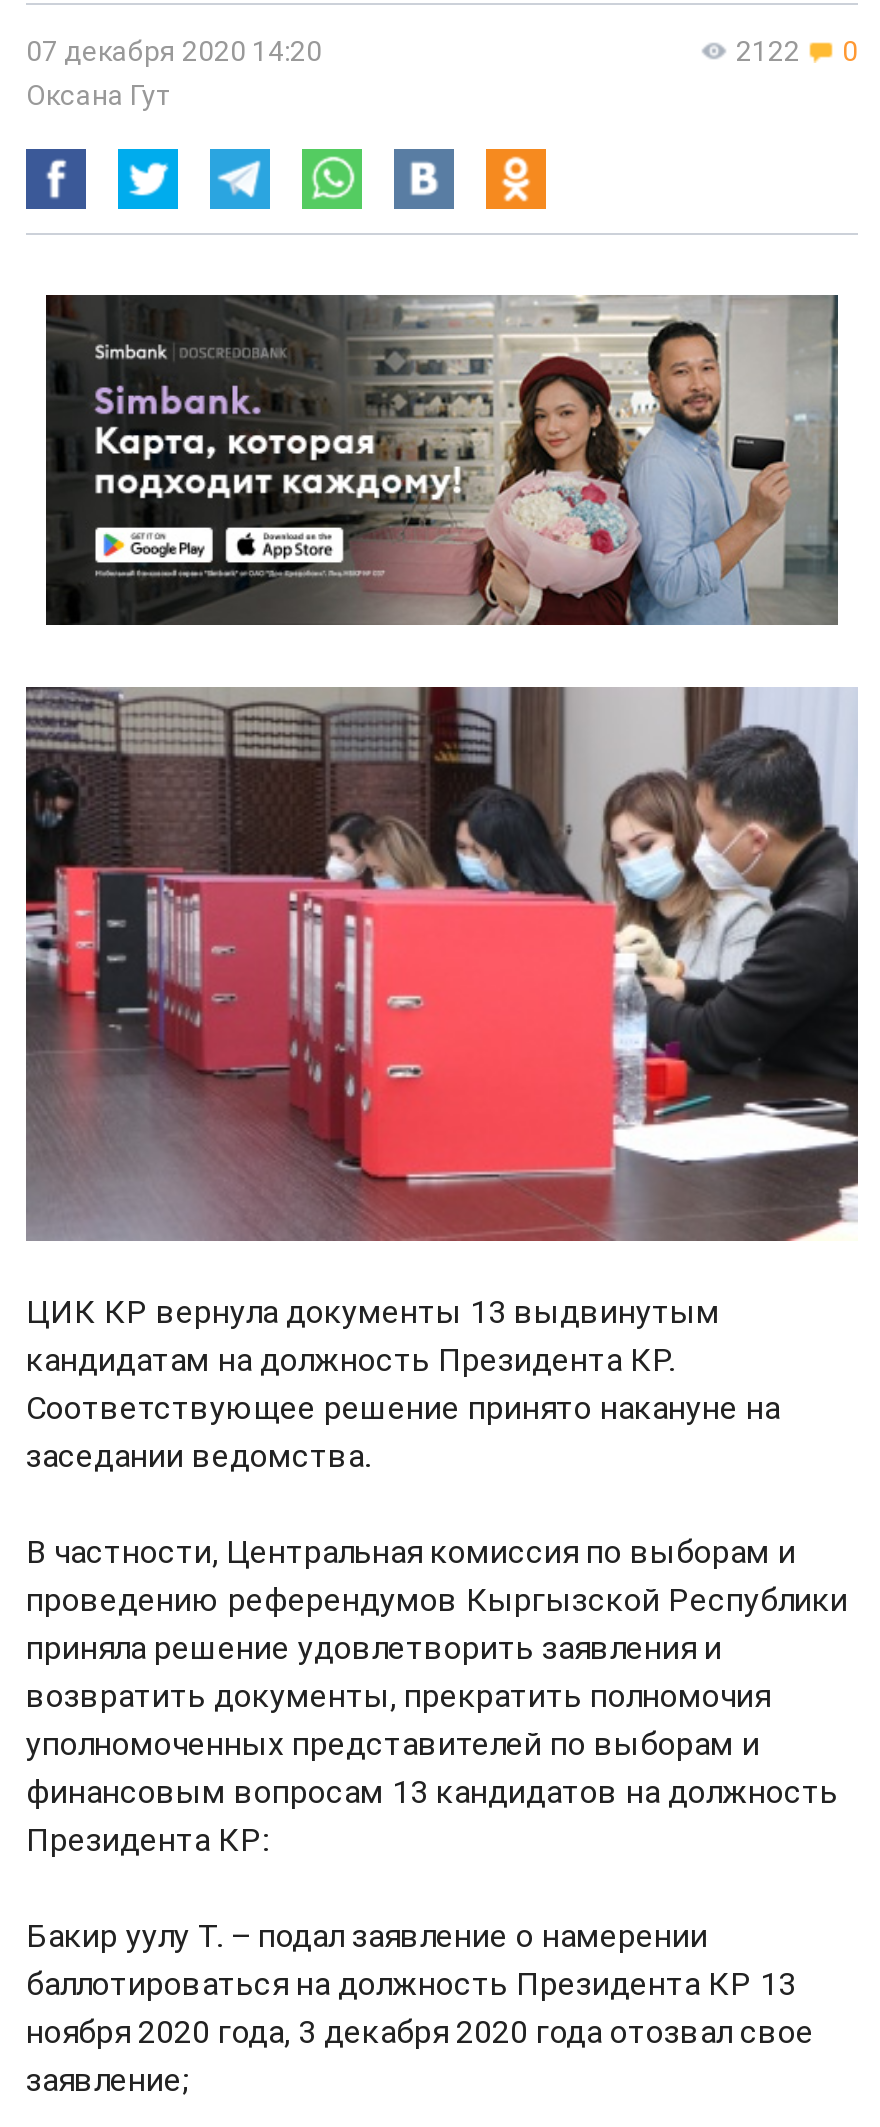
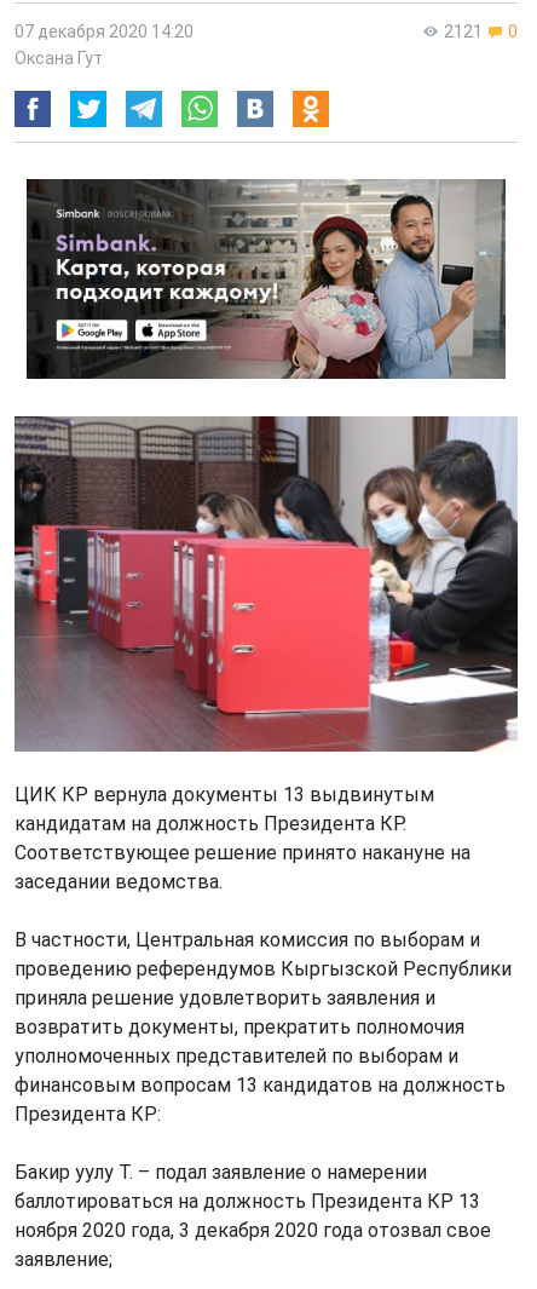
[730,35,858,67] 2122 0 -> [440,22,518,41] 2121 0

